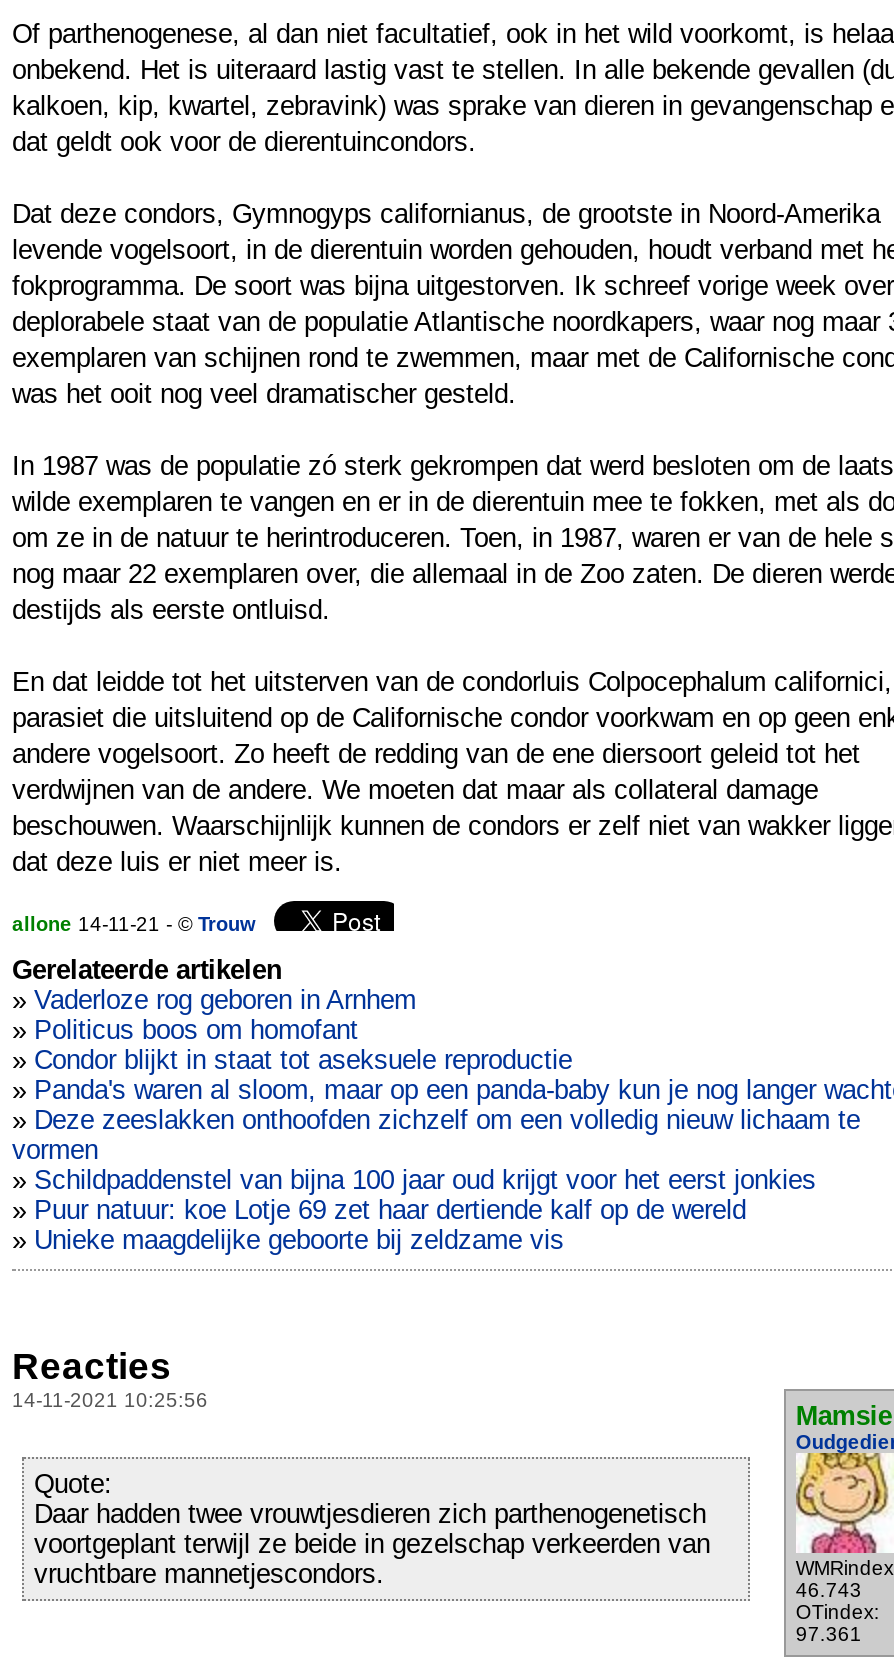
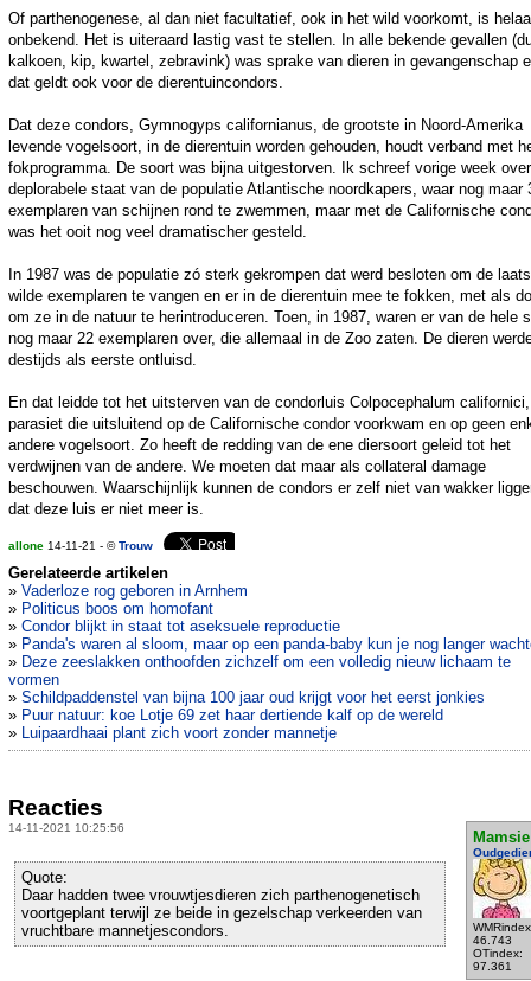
[12,1226,564,1256] » Unieke maagdelijke geboorte bij zeldzame vis -> [8,724,337,742] » Luipaardhaai plant zich voort zonder mannetje

